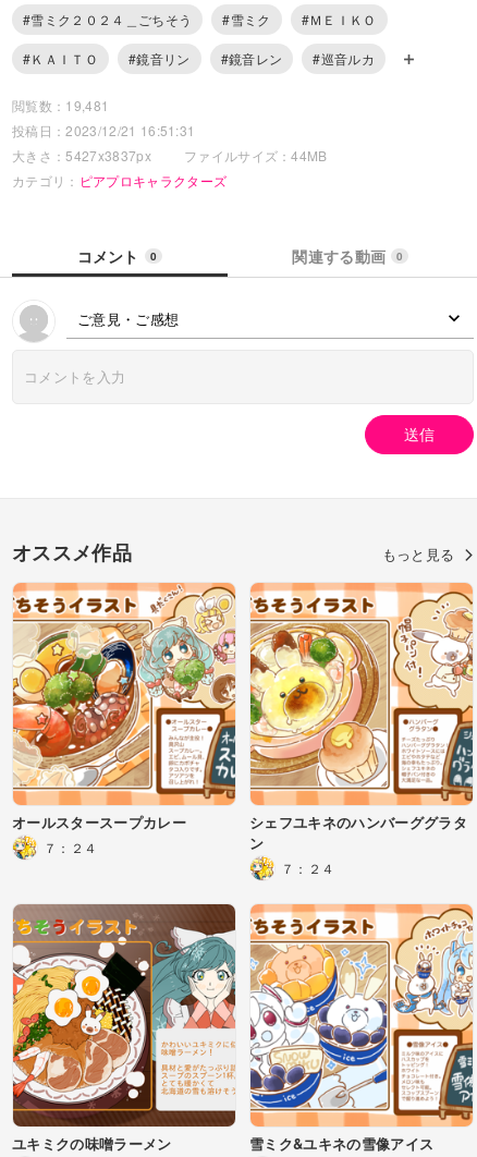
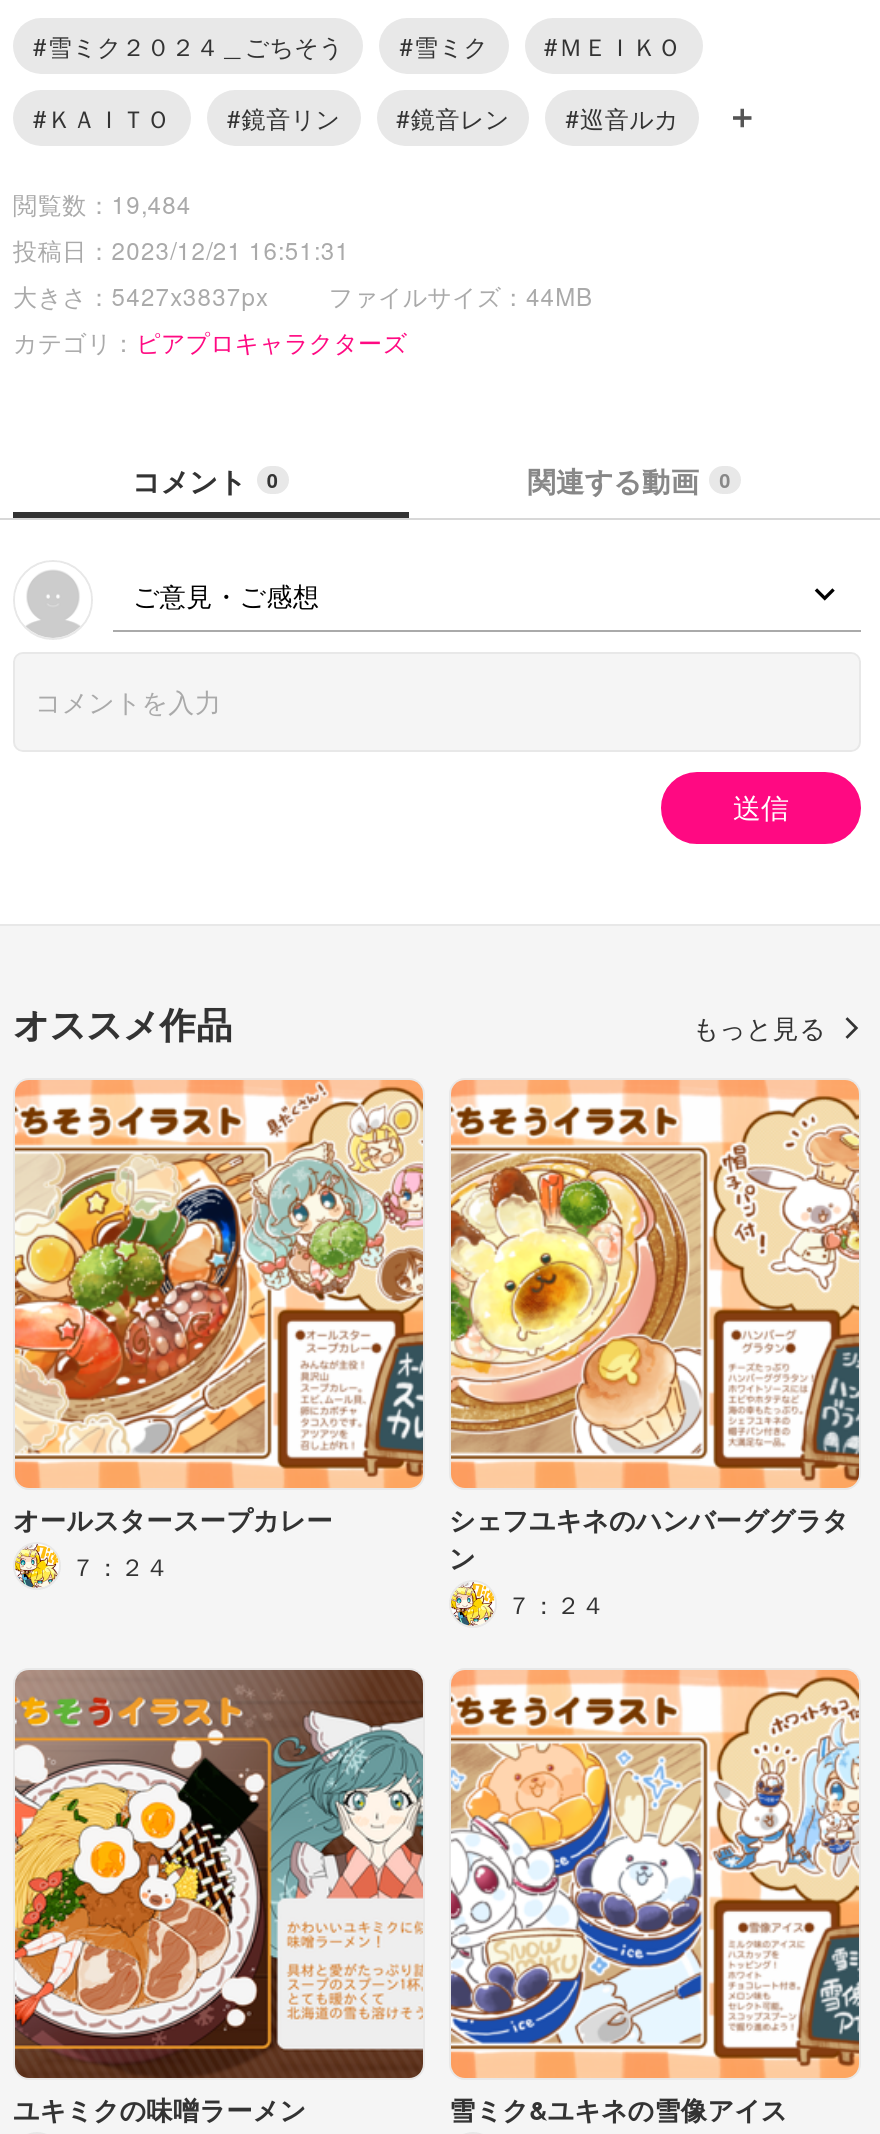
[12,95,109,114] 閲覧数：19,481 -> [13,185,191,219] 閲覧数：19,484

